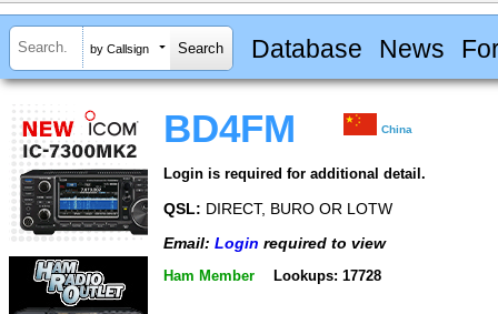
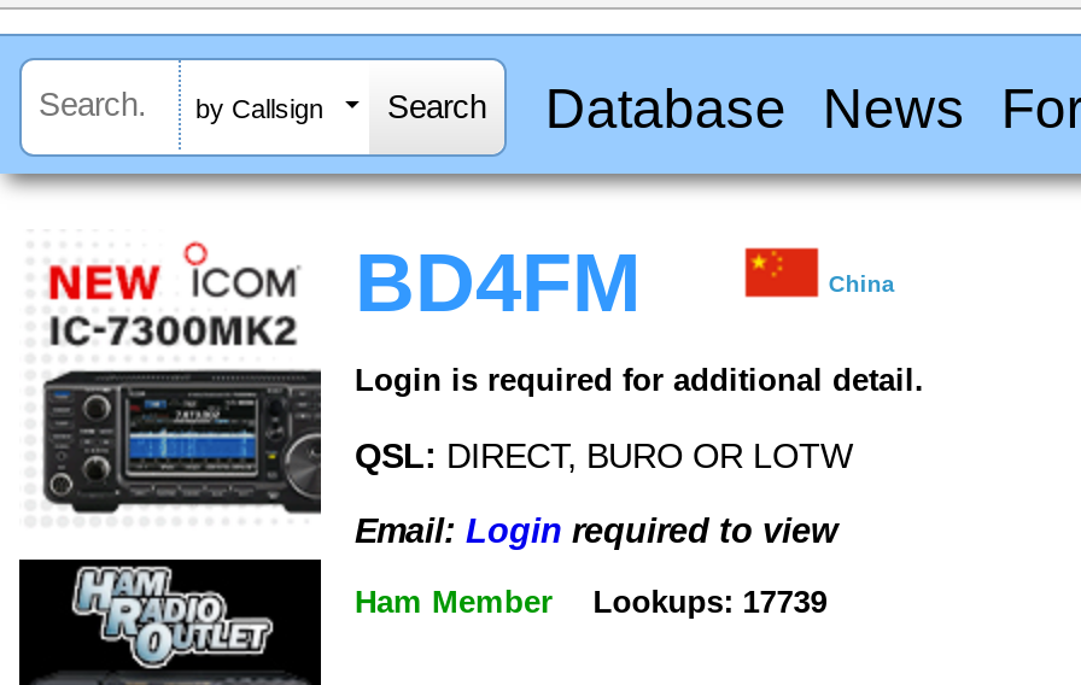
[163,267,381,284] Ham Member Lookups: 17728 -> [355,584,827,620] Ham Member Lookups: 17739

